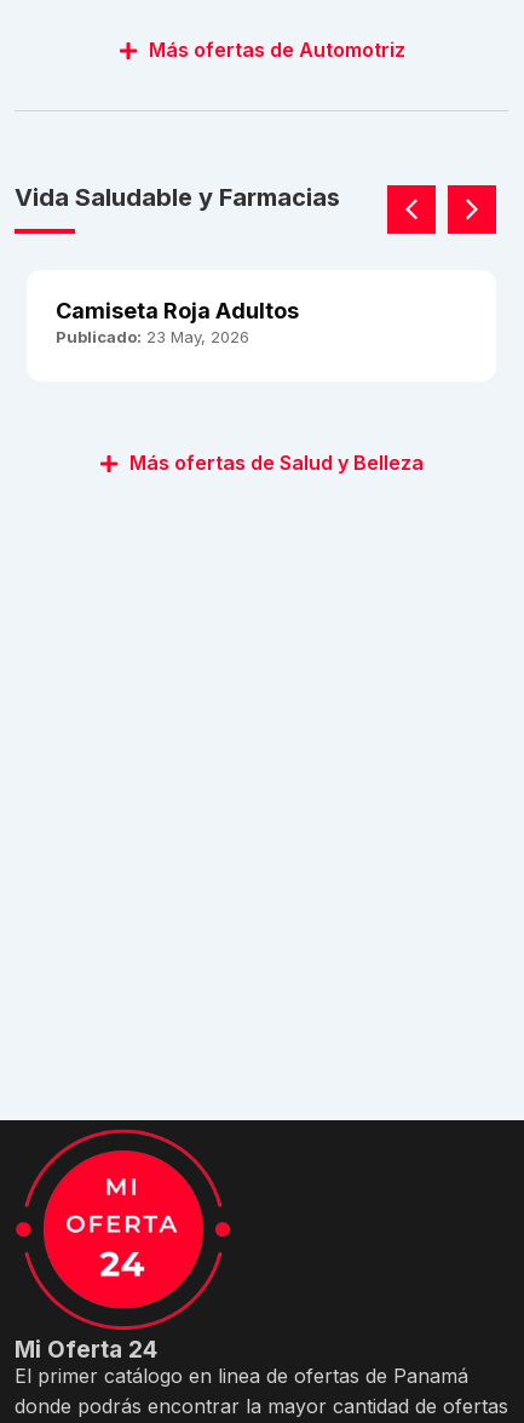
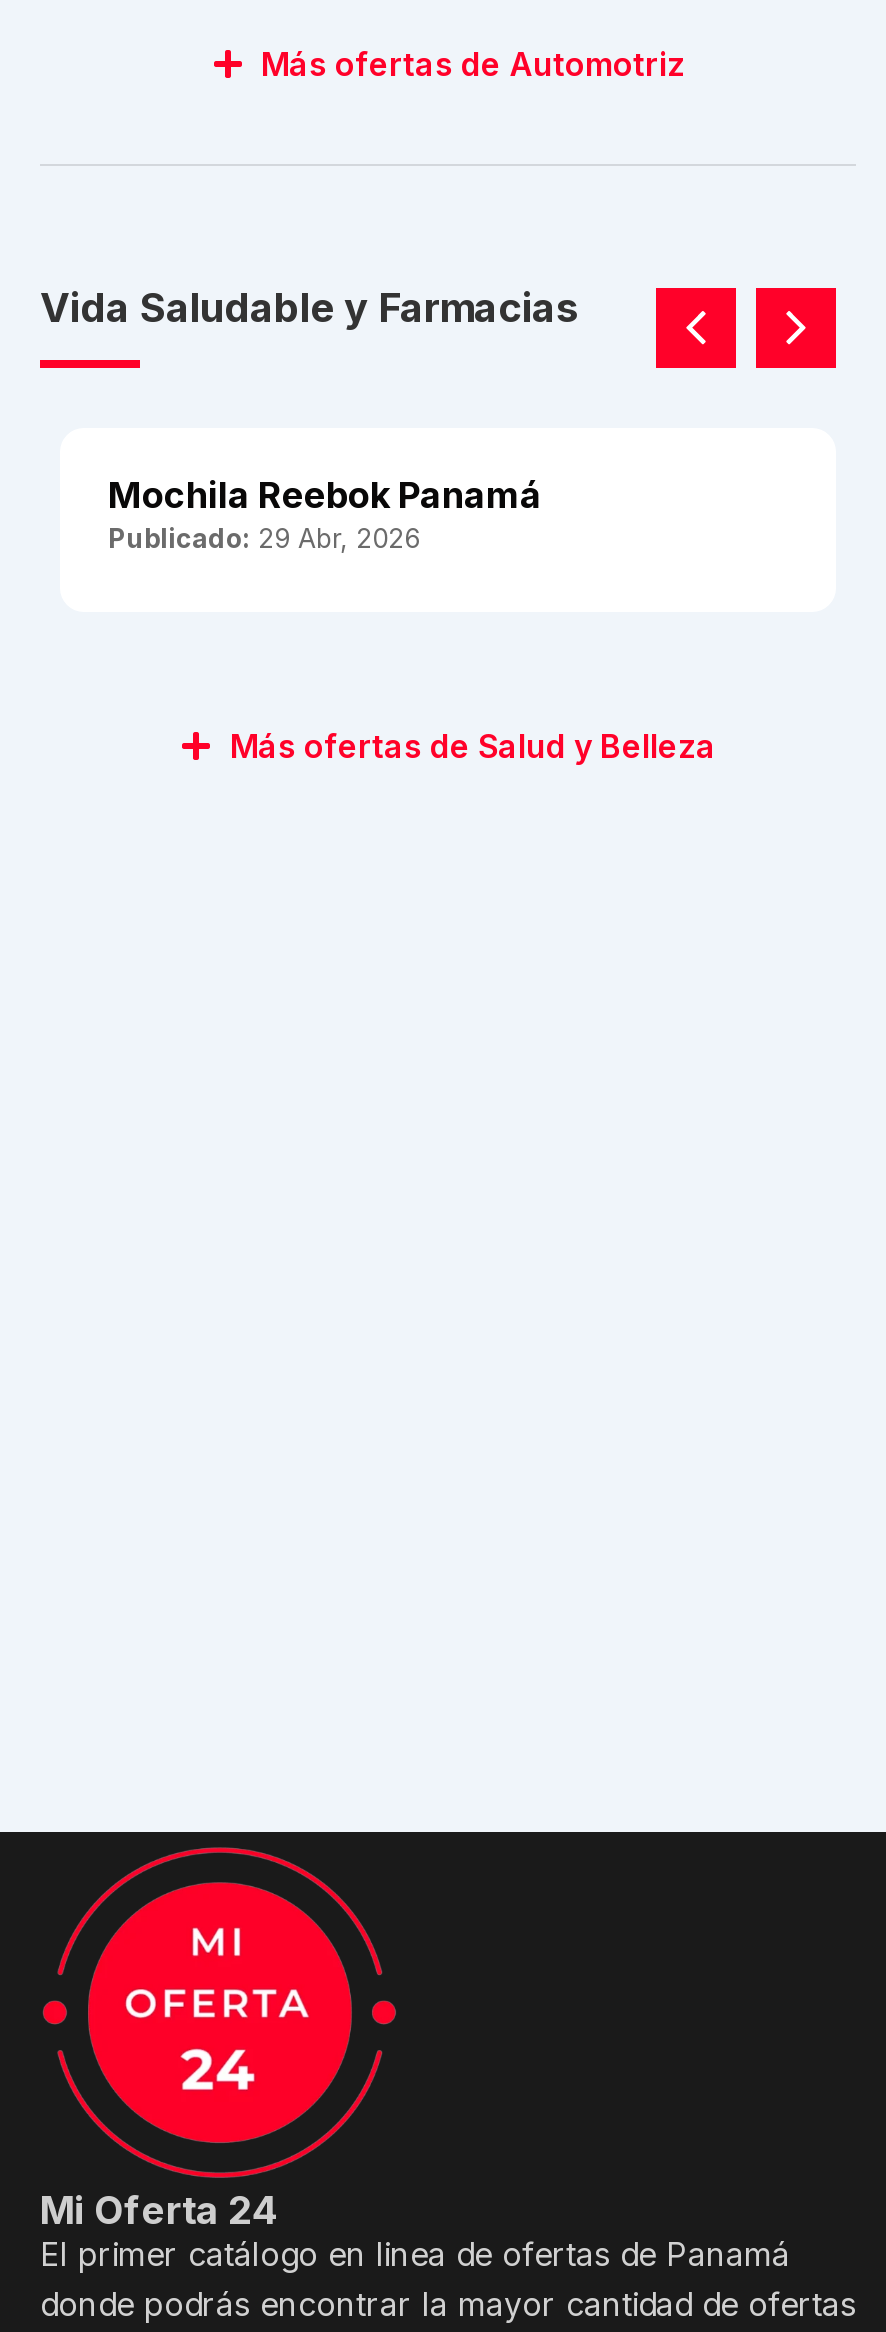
[56,298,299,346] Camiseta Roja Adultos | Publicado: 23 May, 2026 -> [108,474,542,554] Mochila Reebok Panamá | Publicado: 29 Abr, 2026

